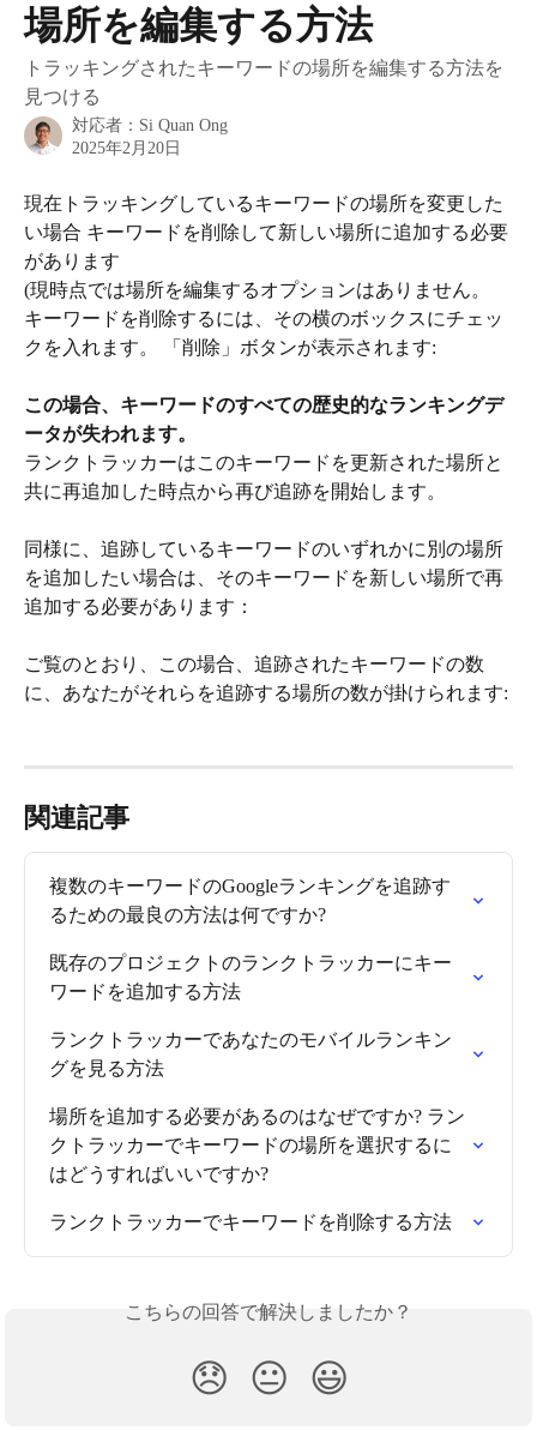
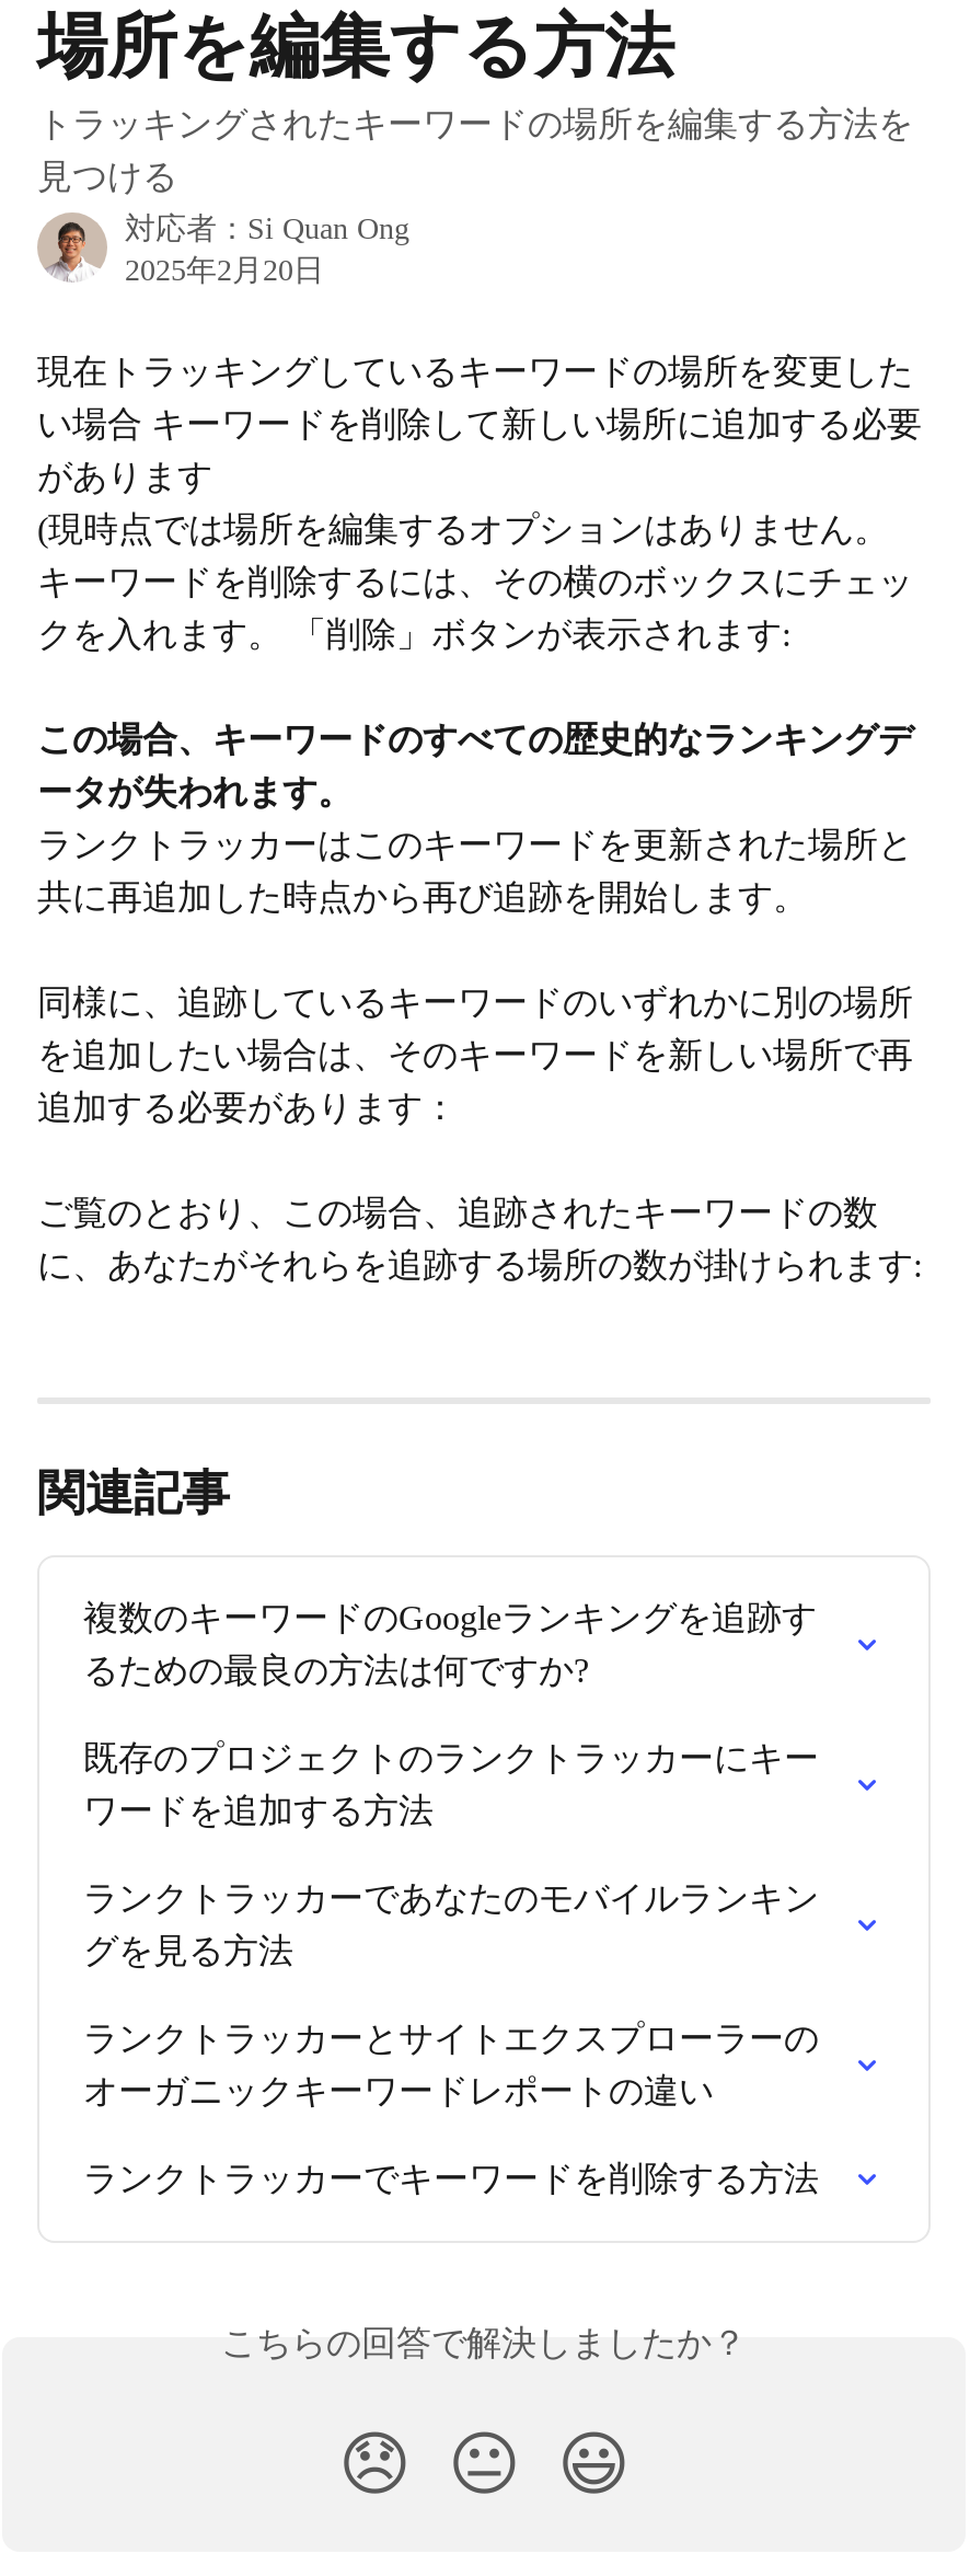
[49,1107,465,1185] 場所を追加する必要があるのはなぜですか? ラン | クトラッカーでキーワードの場所を選択するに | はどうすればいいですか? -> [83,2021,819,2110] ランクトラッカーとサイトエクスプローラーの | オーガニックキーワードレポートの違い

